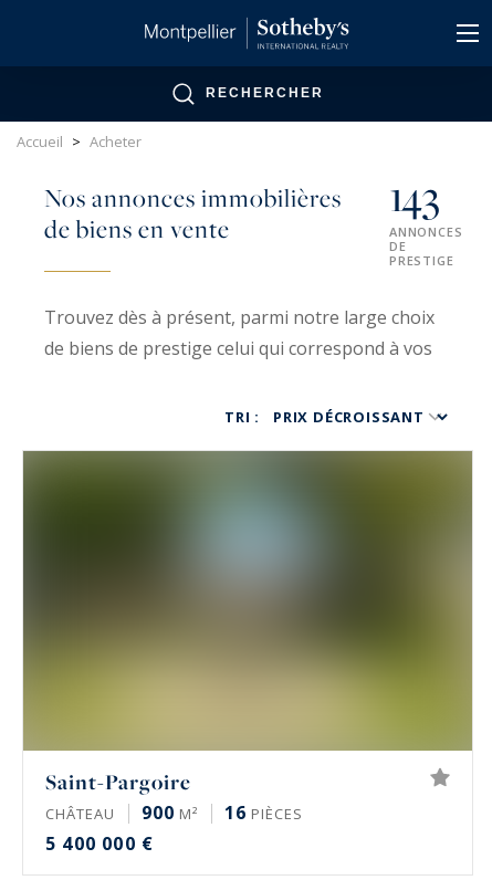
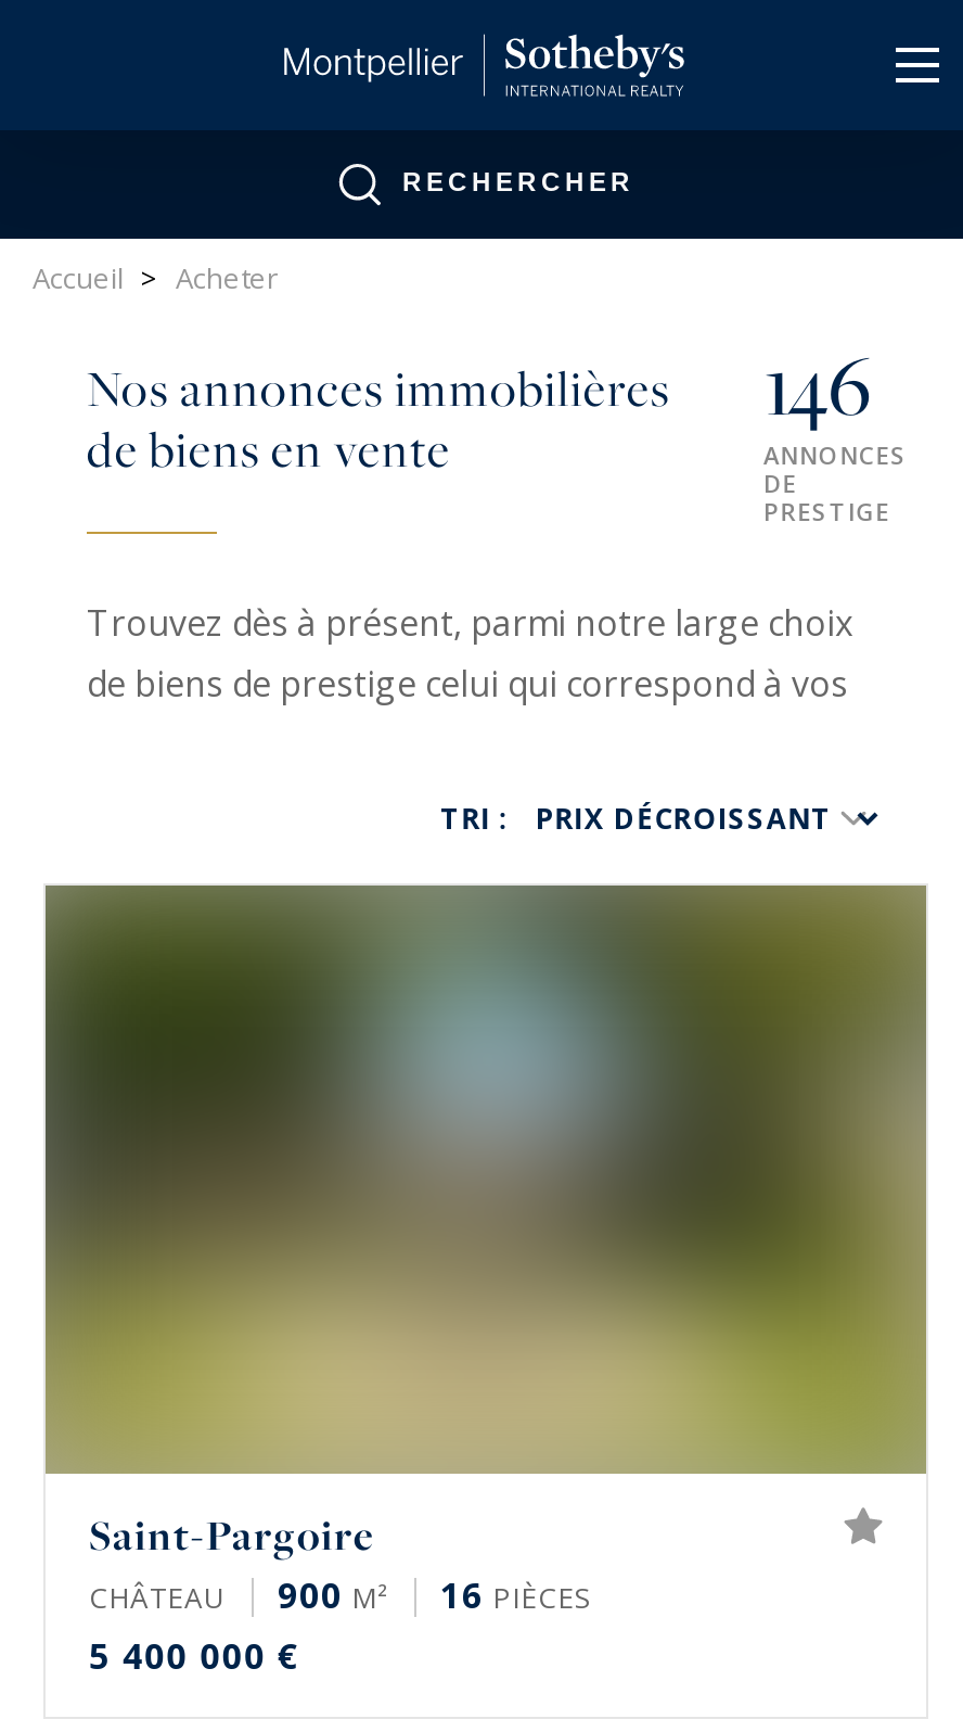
[44,168,440,223] Nos annonces immobilières 143 -> [87,330,872,438] Nos annonces immobilières 146

